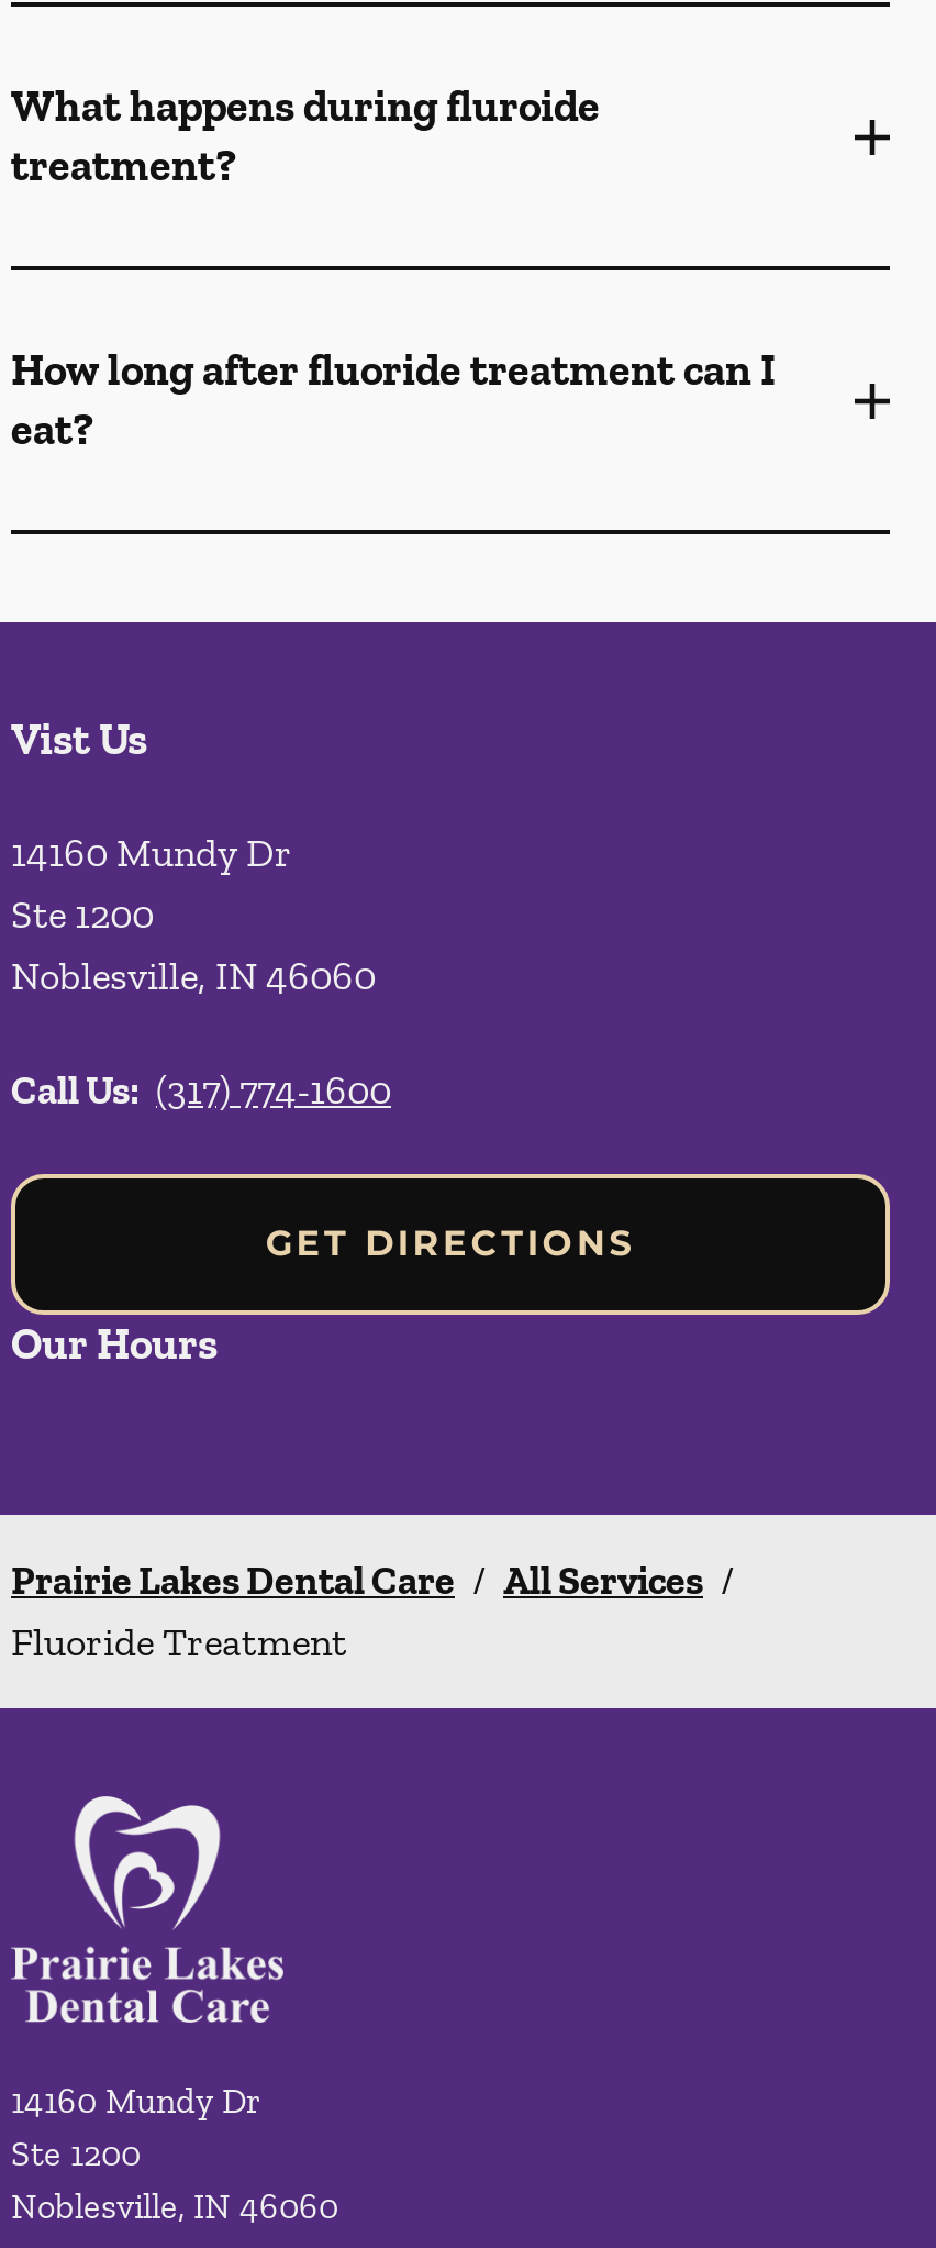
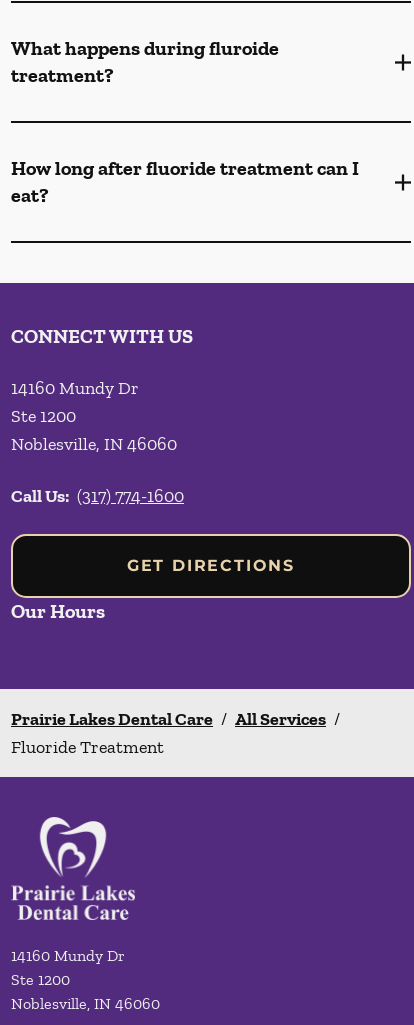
[11,712,147,765] Vist Us -> [11,324,193,348] CONNECT WITH US

